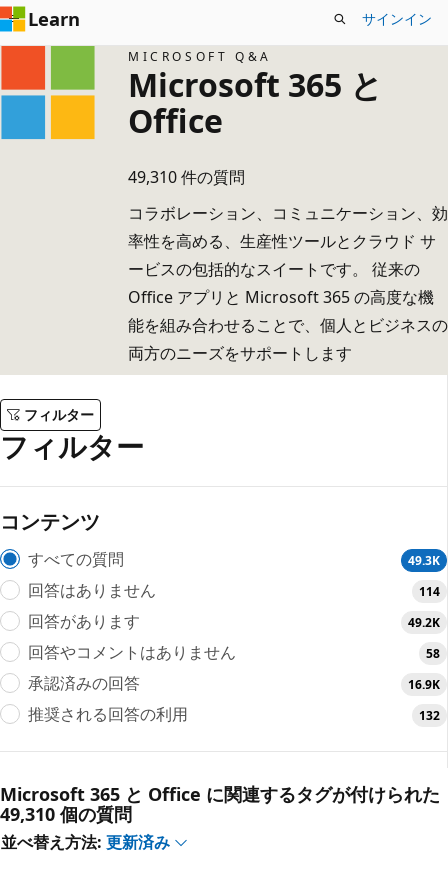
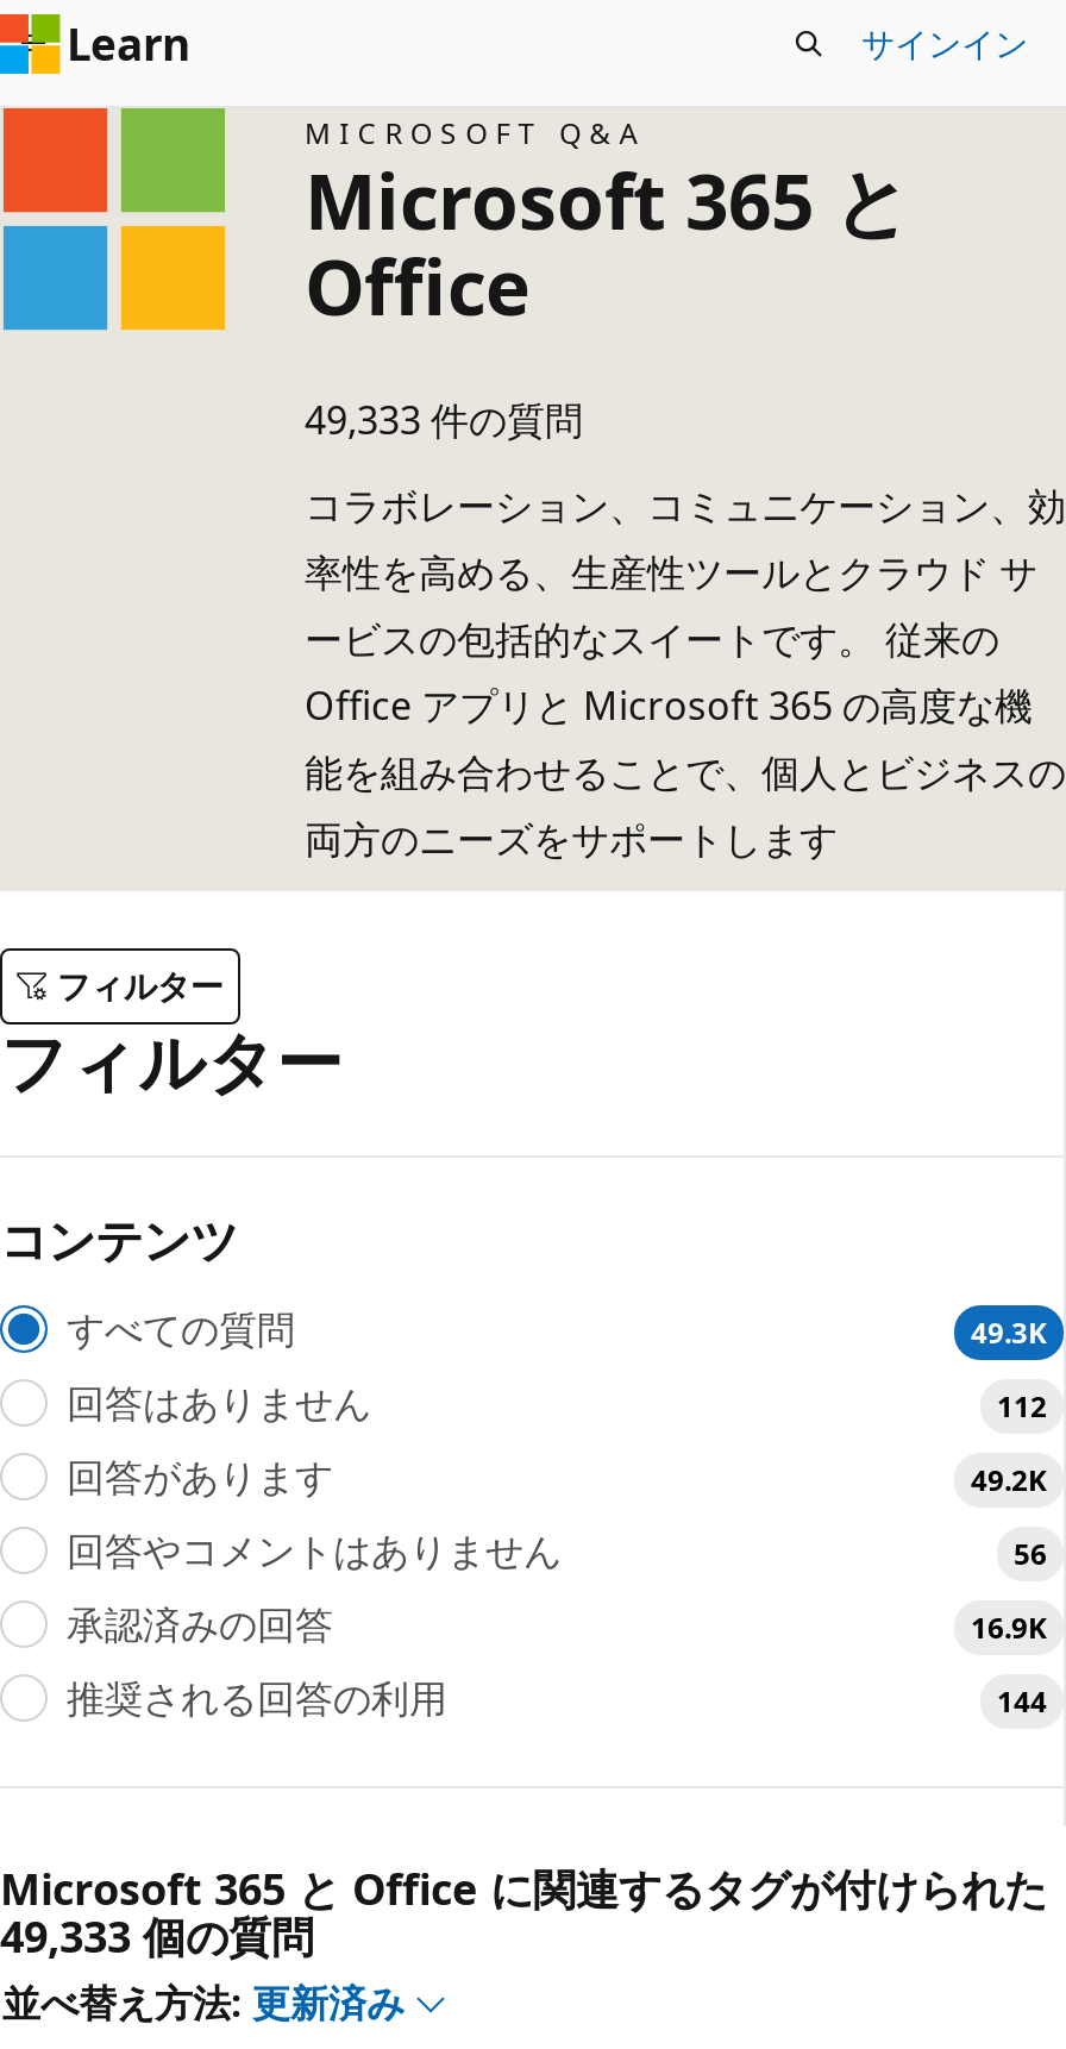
[128,166,245,188] 49,310 件の質問 -> [305,394,583,446] 49,333 件の質問
[419,582,440,599] 114 -> [997,1385,1047,1425] 112
[426,644,440,661] 58 -> [1014,1533,1047,1573] 56
[419,706,440,723] 132 -> [997,1680,1047,1721] 144
[0,801,132,825] 49,310 個の質問 -> [0,1906,314,1963] 49,333 個の質問

